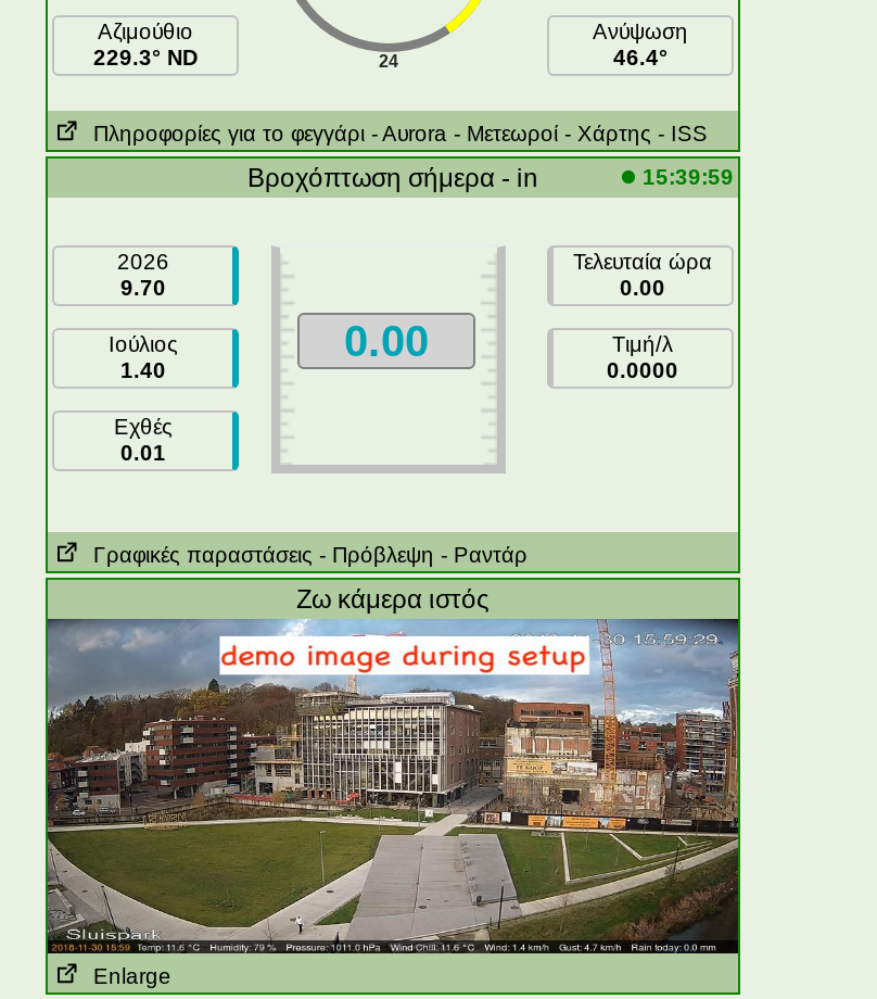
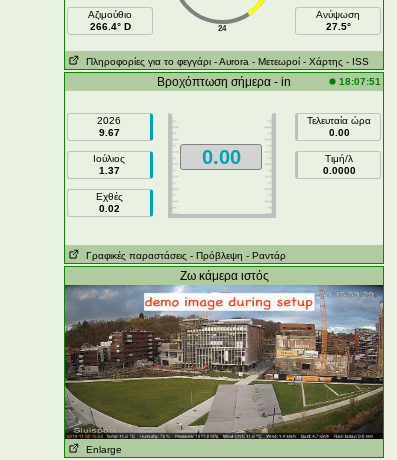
[93,46,198,69] 229.3° ND -> [89,21,130,32] 266.4° D
[613,46,668,69] 46.4° -> [325,21,350,32] 27.5°
[636,165,734,189] 15:39:59 -> [336,76,381,87] 18:07:51
[120,276,166,300] 9.70 -> [98,127,119,138] 9.67
[120,358,166,382] 1.40 -> [98,165,119,176] 1.37
[120,441,166,465] 0.01 -> [98,203,119,214] 0.02

